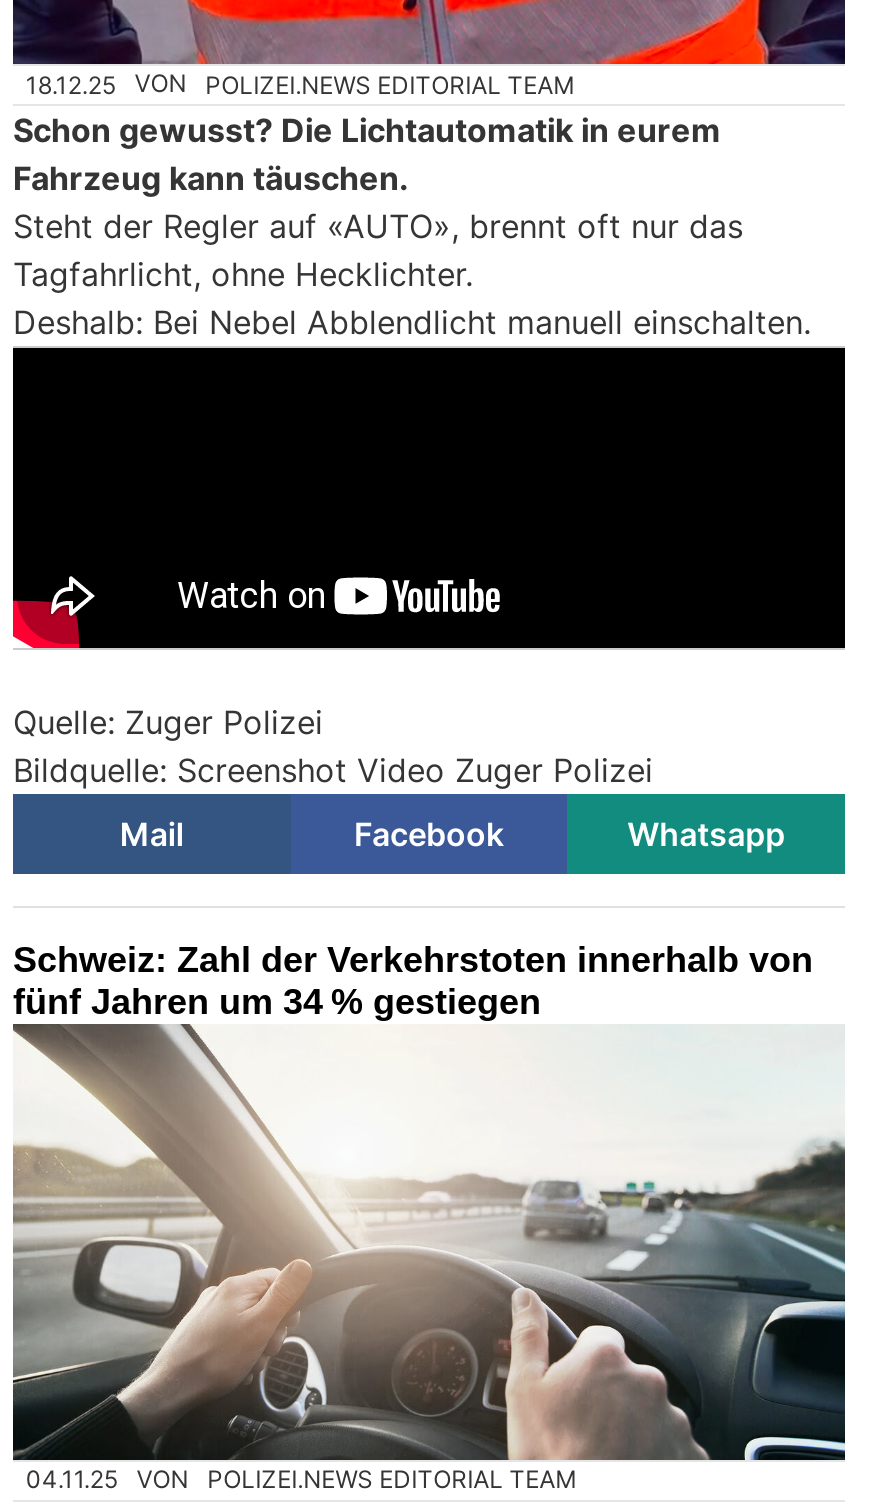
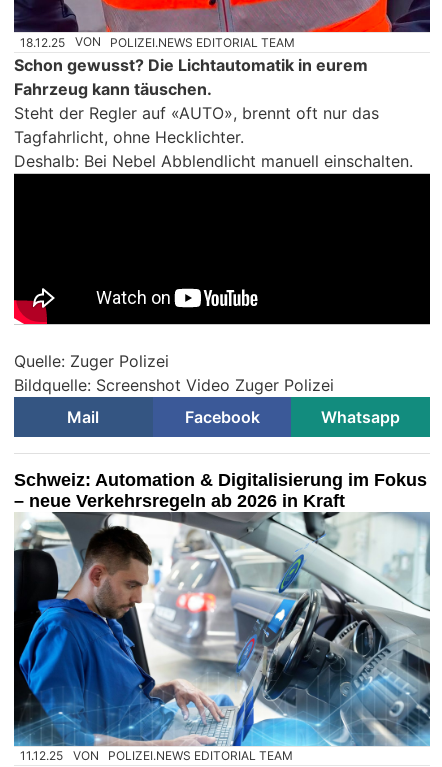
[13,940,813,1022] Schweiz: Zahl der Verkehrstoten innerhalb von | fünf Jahren um 34 % gestiegen -> [14,470,427,511] Schweiz: Automation & Digitalisierung im Fokus | – neue Verkehrsregeln ab 2026 in Kraft
[13,1026,847,1495] [image] | 04.11.25 VON POLIZEI.NEWS EDITORIAL TEAM -> [13,512,431,763] [image] | 11.12.25 VON POLIZEI.NEWS EDITORIAL TEAM

